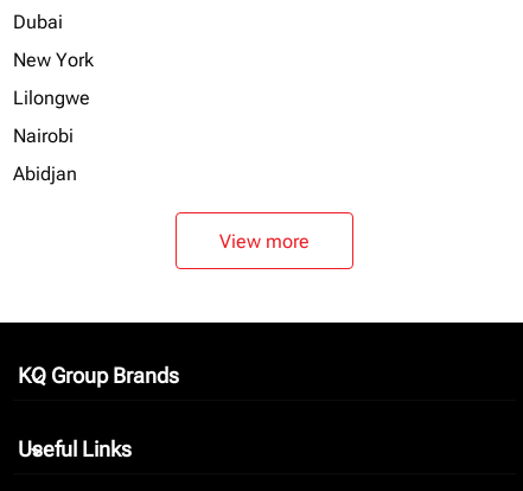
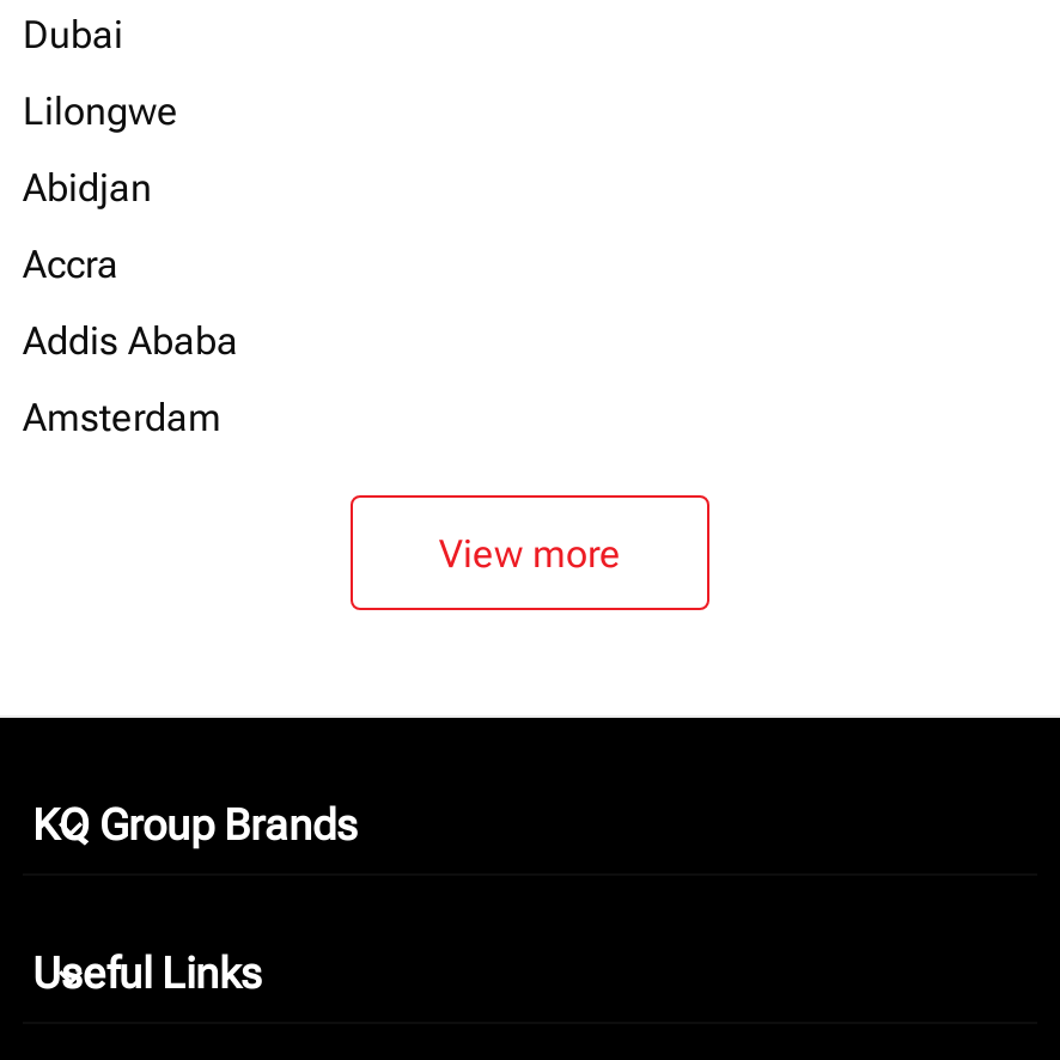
[13,49,94,72] New York -> none
moved [13,87,90,109] -> [23,89,178,135]: Lilongwe
[13,125,74,147] Nairobi -> none
moved [13,163,77,185] -> [23,166,152,211]: Abidjan
none -> [23,242,238,441] Accra | Addis Ababa | Amsterdam

